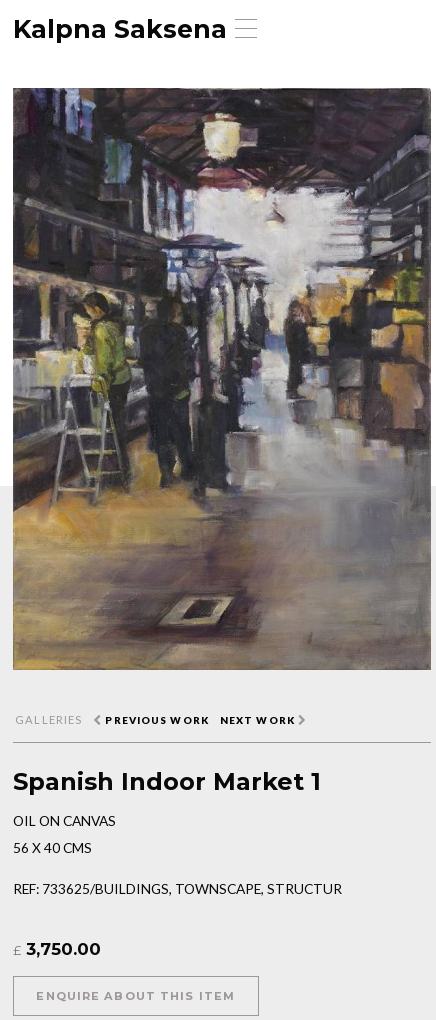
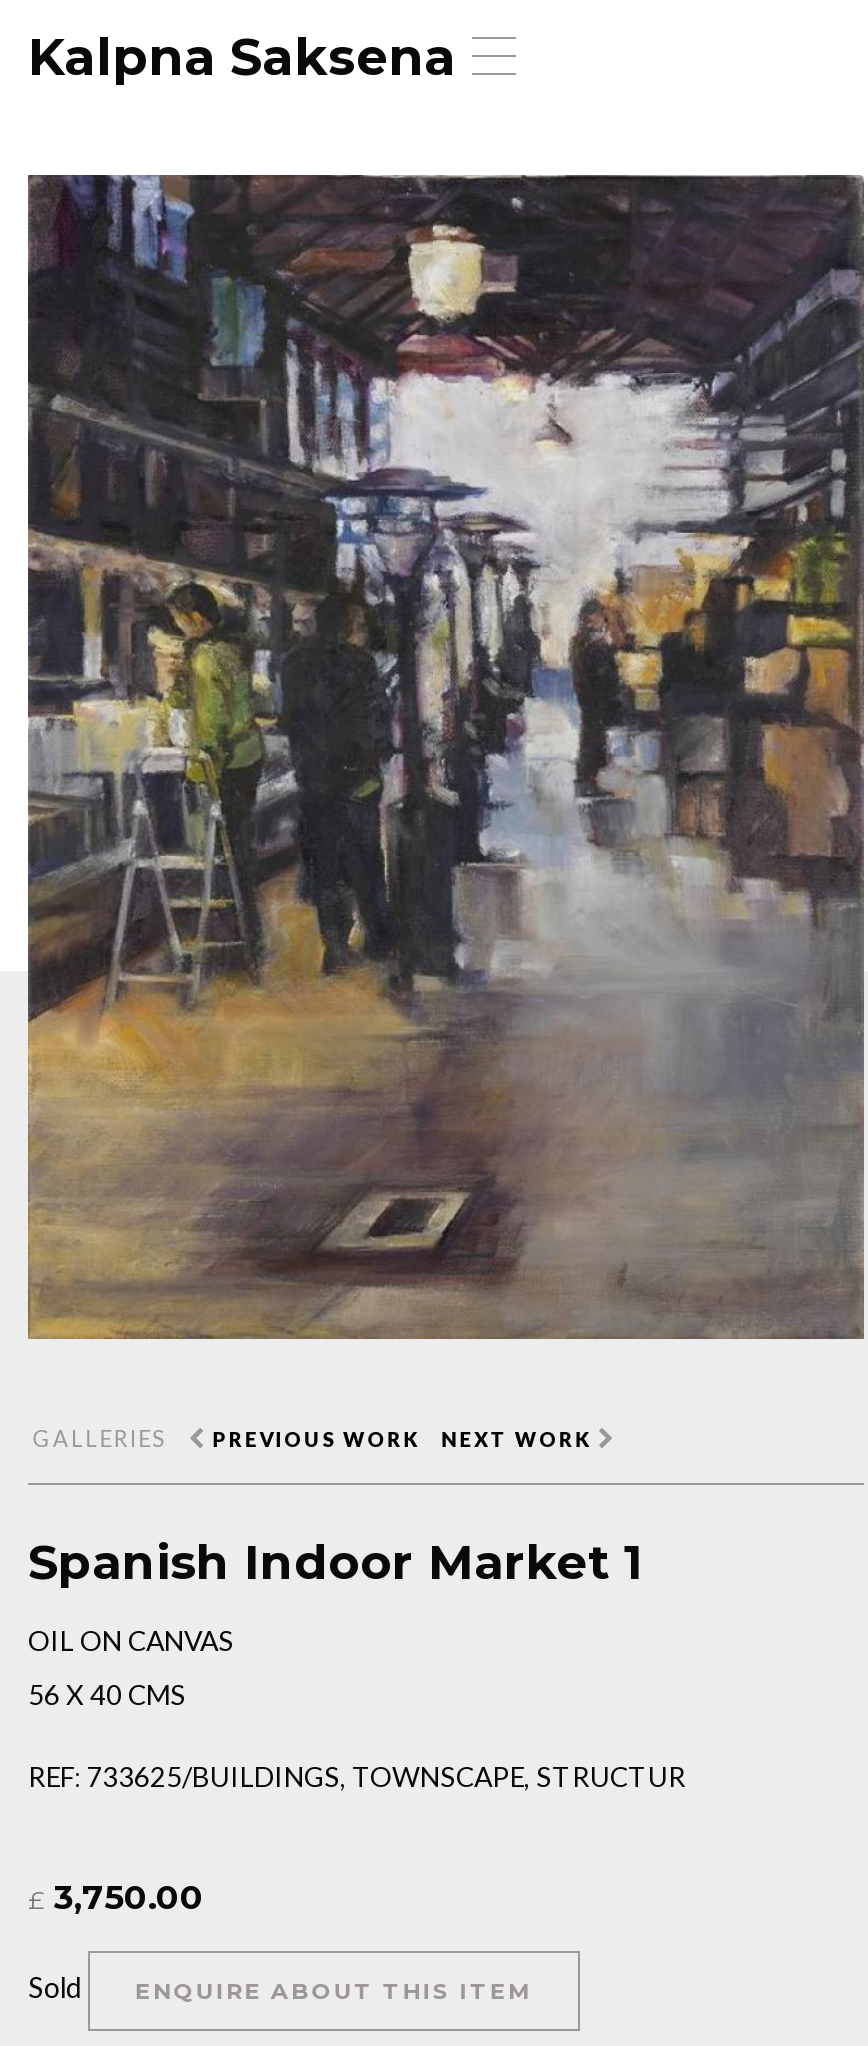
none -> [28,1970,82,2004] Sold

